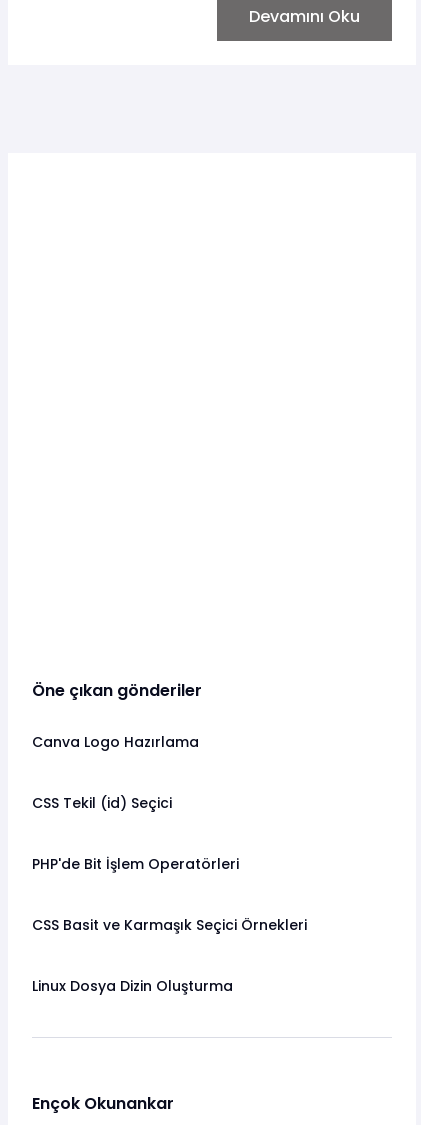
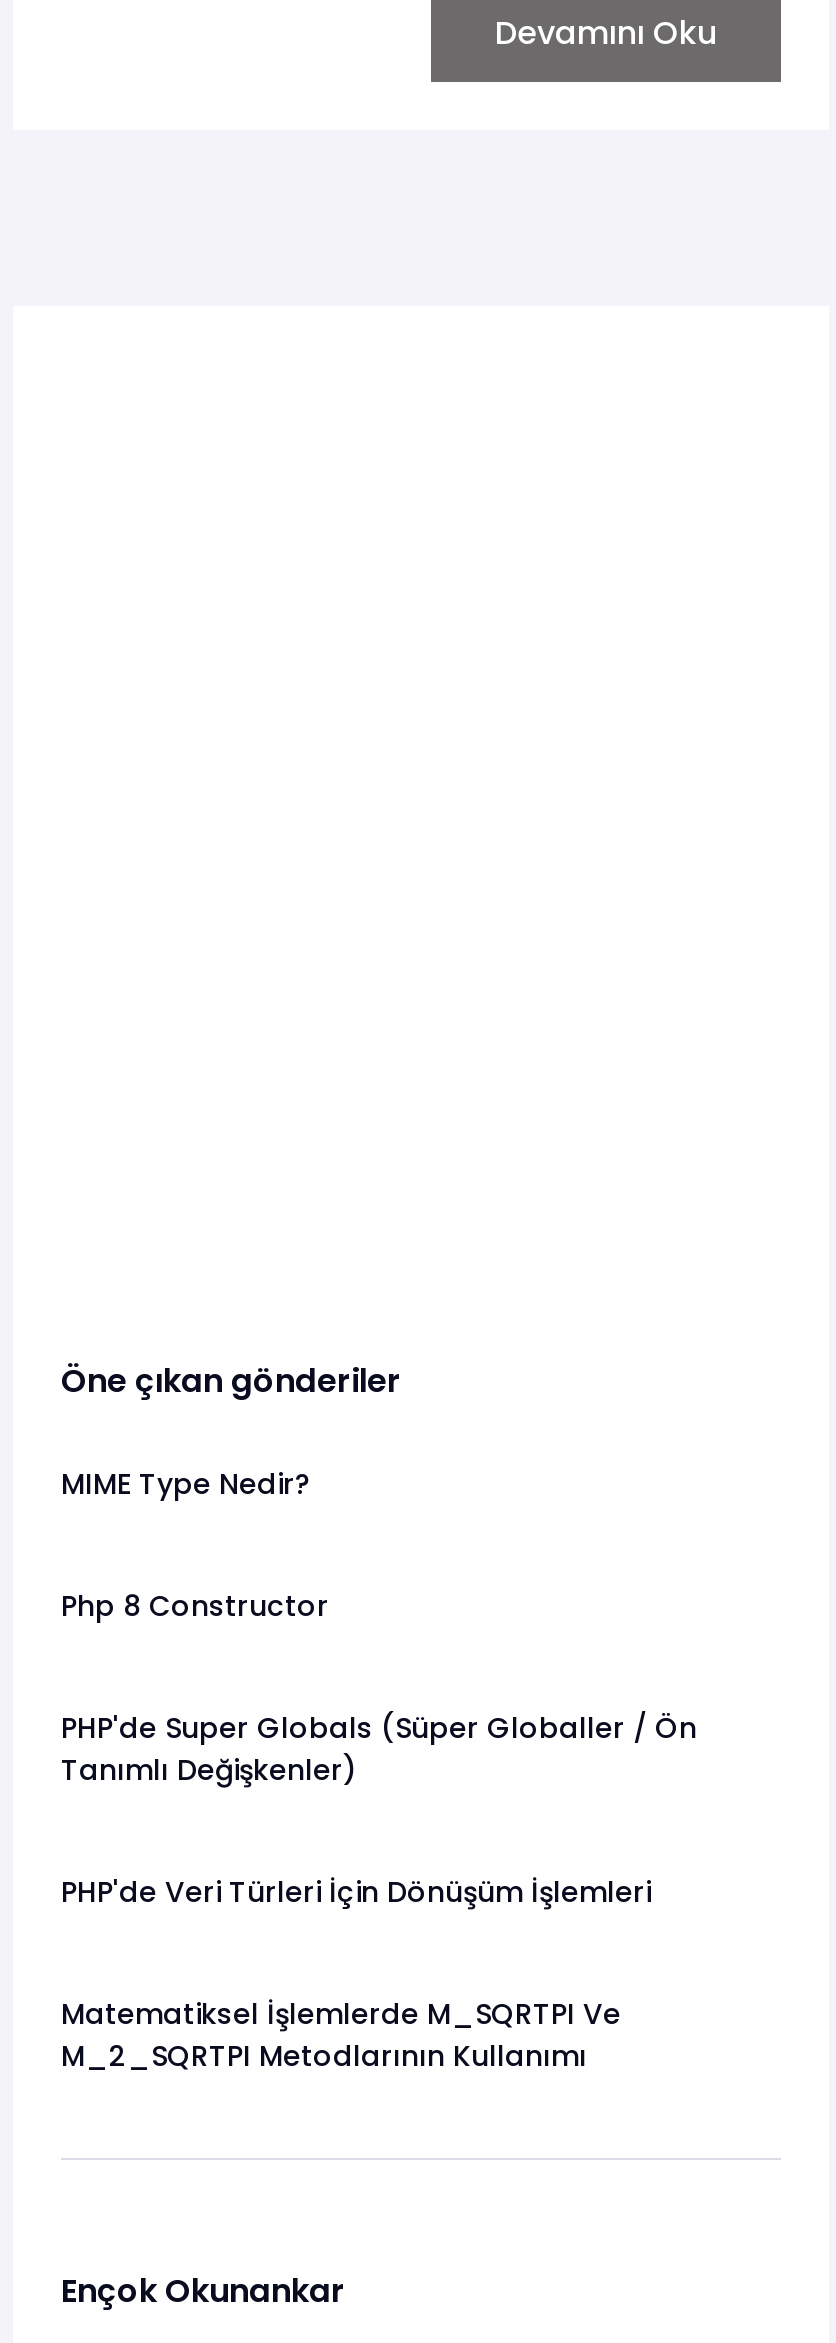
[32,731,199,751] Canva Logo Hazırlama -> [61,1463,311,1503] MIME Type Nedir?
[32,792,172,812] CSS Tekil (id) Seçici -> [61,1585,329,1625] Php 8 Constructor
[32,853,239,873] PHP'de Bit İşlem Operatörleri -> [61,1707,697,1789] PHP'de Super Globals (Süper Globaller / Ön | Tanımlı Değişkenler)
[32,914,307,934] CSS Basit ve Karmaşık Seçici Örnekleri -> [61,1871,651,1911] PHP'de Veri Türleri İçin Dönüşüm İşlemleri
[32,975,233,995] Linux Dosya Dizin Oluşturma -> [61,1993,621,2075] Matematiksel İşlemlerde M_SQRTPI Ve | M_2_SQRTPI Metodlarının Kullanımı

